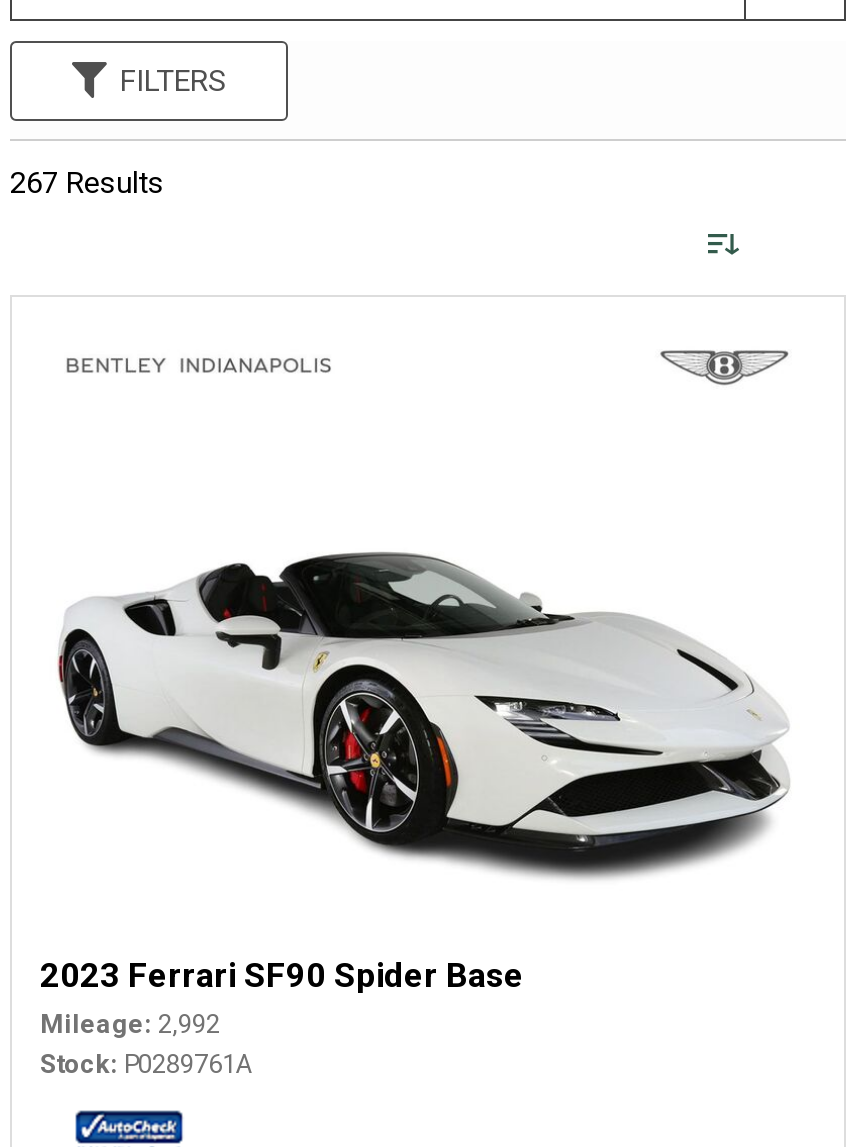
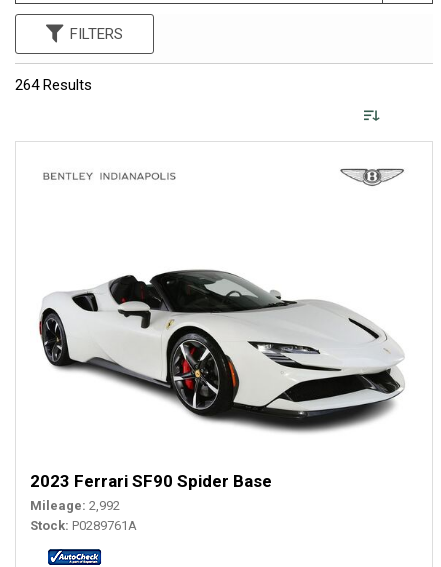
[10,165,164,201] 267 Results -> [15,76,92,94] 264 Results

